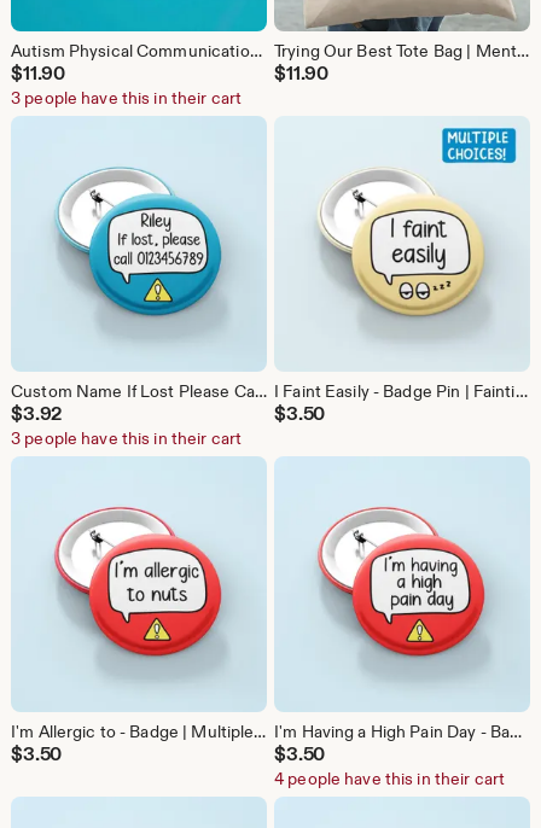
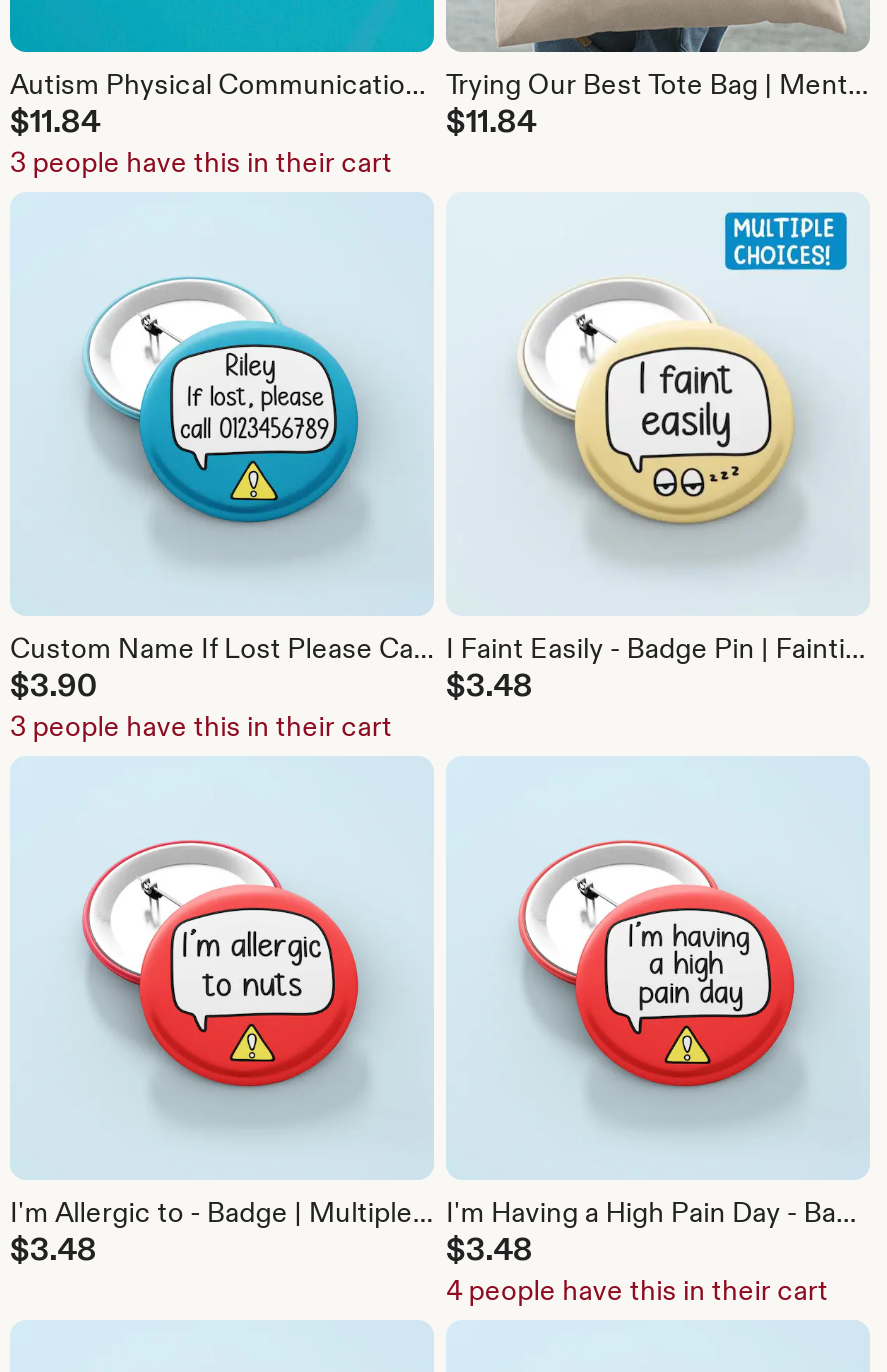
[11,60,65,84] $11.90 -> [10,100,100,140] $11.84
[274,60,328,84] $11.90 -> [446,100,536,140] $11.84
[11,401,62,425] $3.92 -> [10,664,96,704] $3.90
[274,401,325,425] $3.50 -> [446,664,532,704] $3.48
[11,741,62,765] $3.50 -> [10,1228,96,1268] $3.48
[274,741,325,765] $3.50 -> [446,1228,532,1268] $3.48

